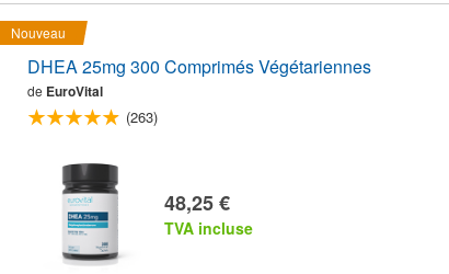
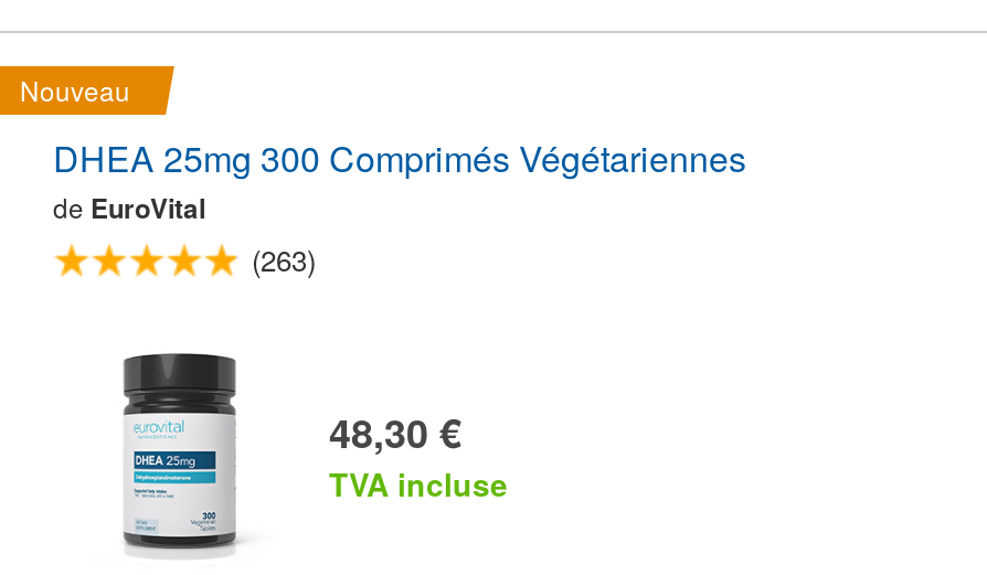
[164,189,230,217] 48,25 € -> [329,404,461,462] 48,30 €

